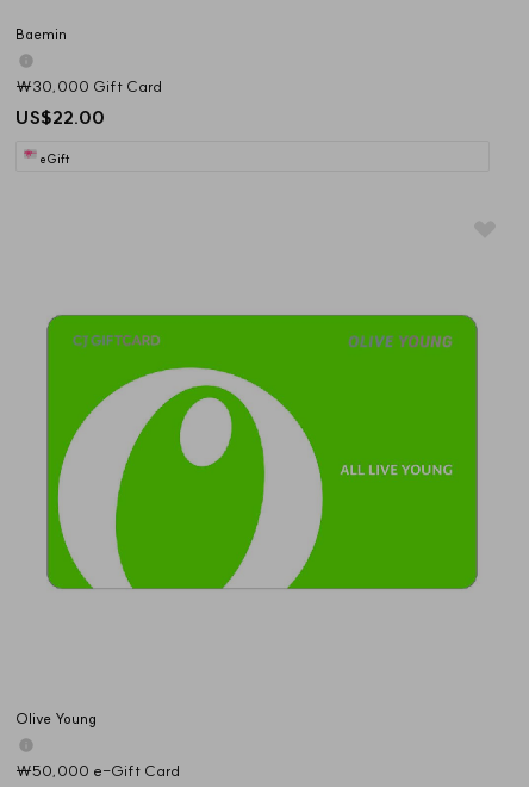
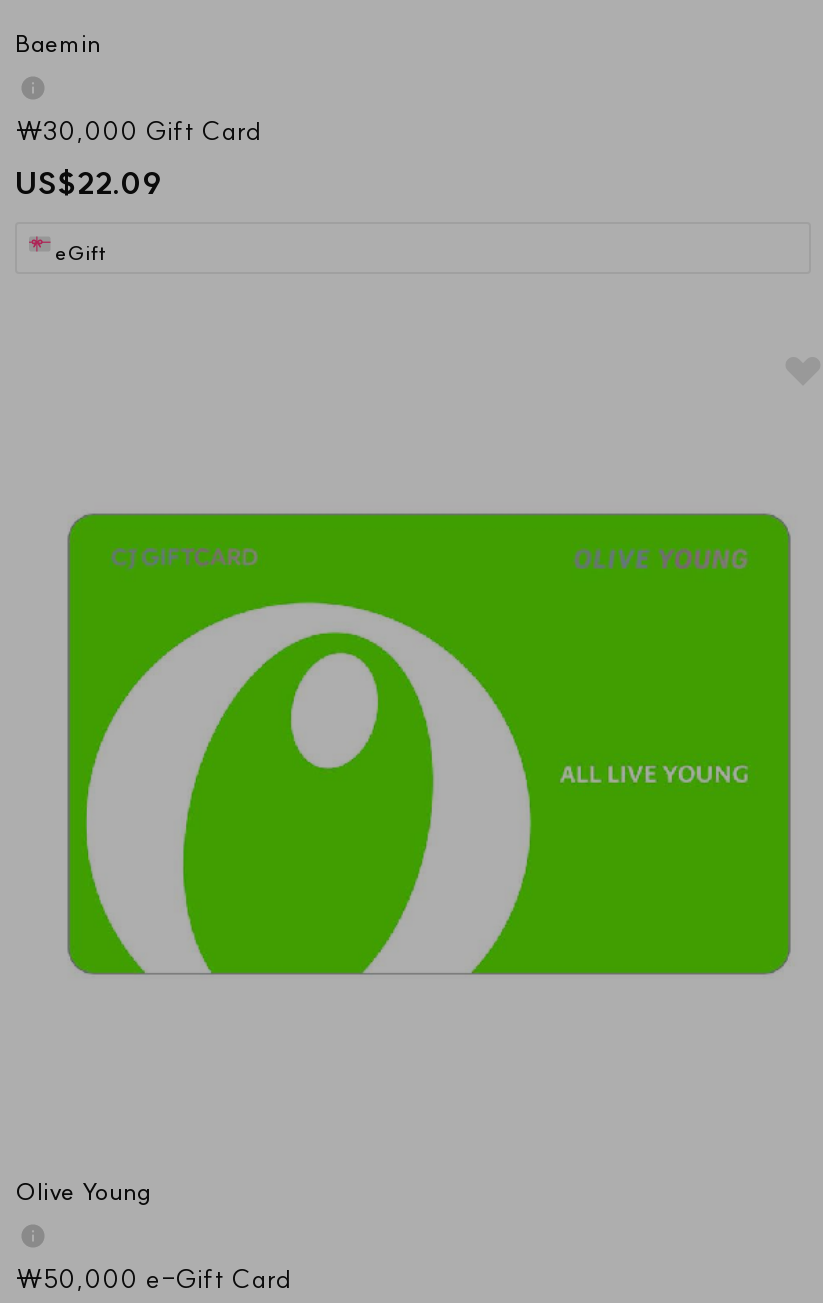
[15,106,105,129] US$22.00 -> [15,164,163,202] US$22.09

